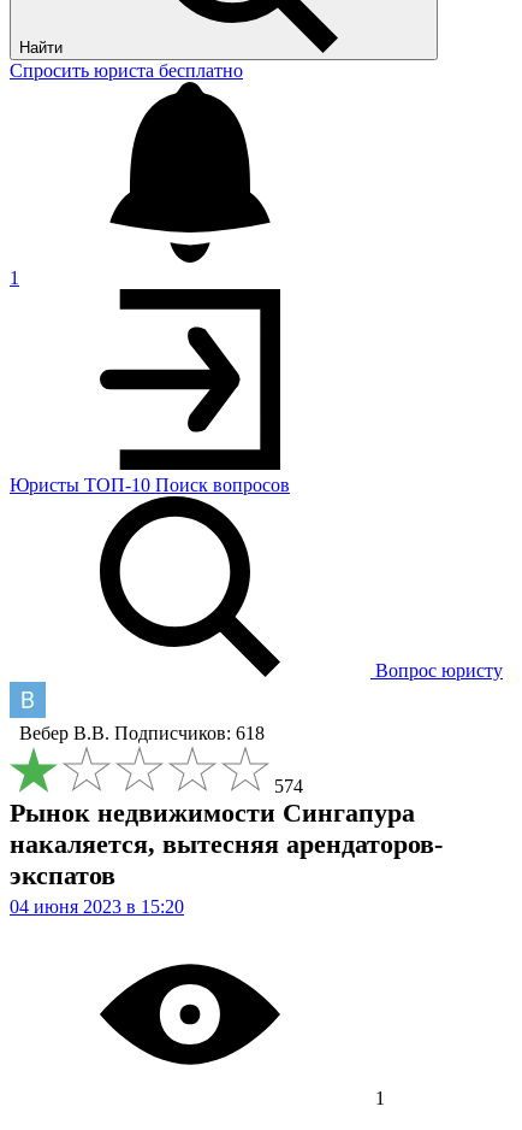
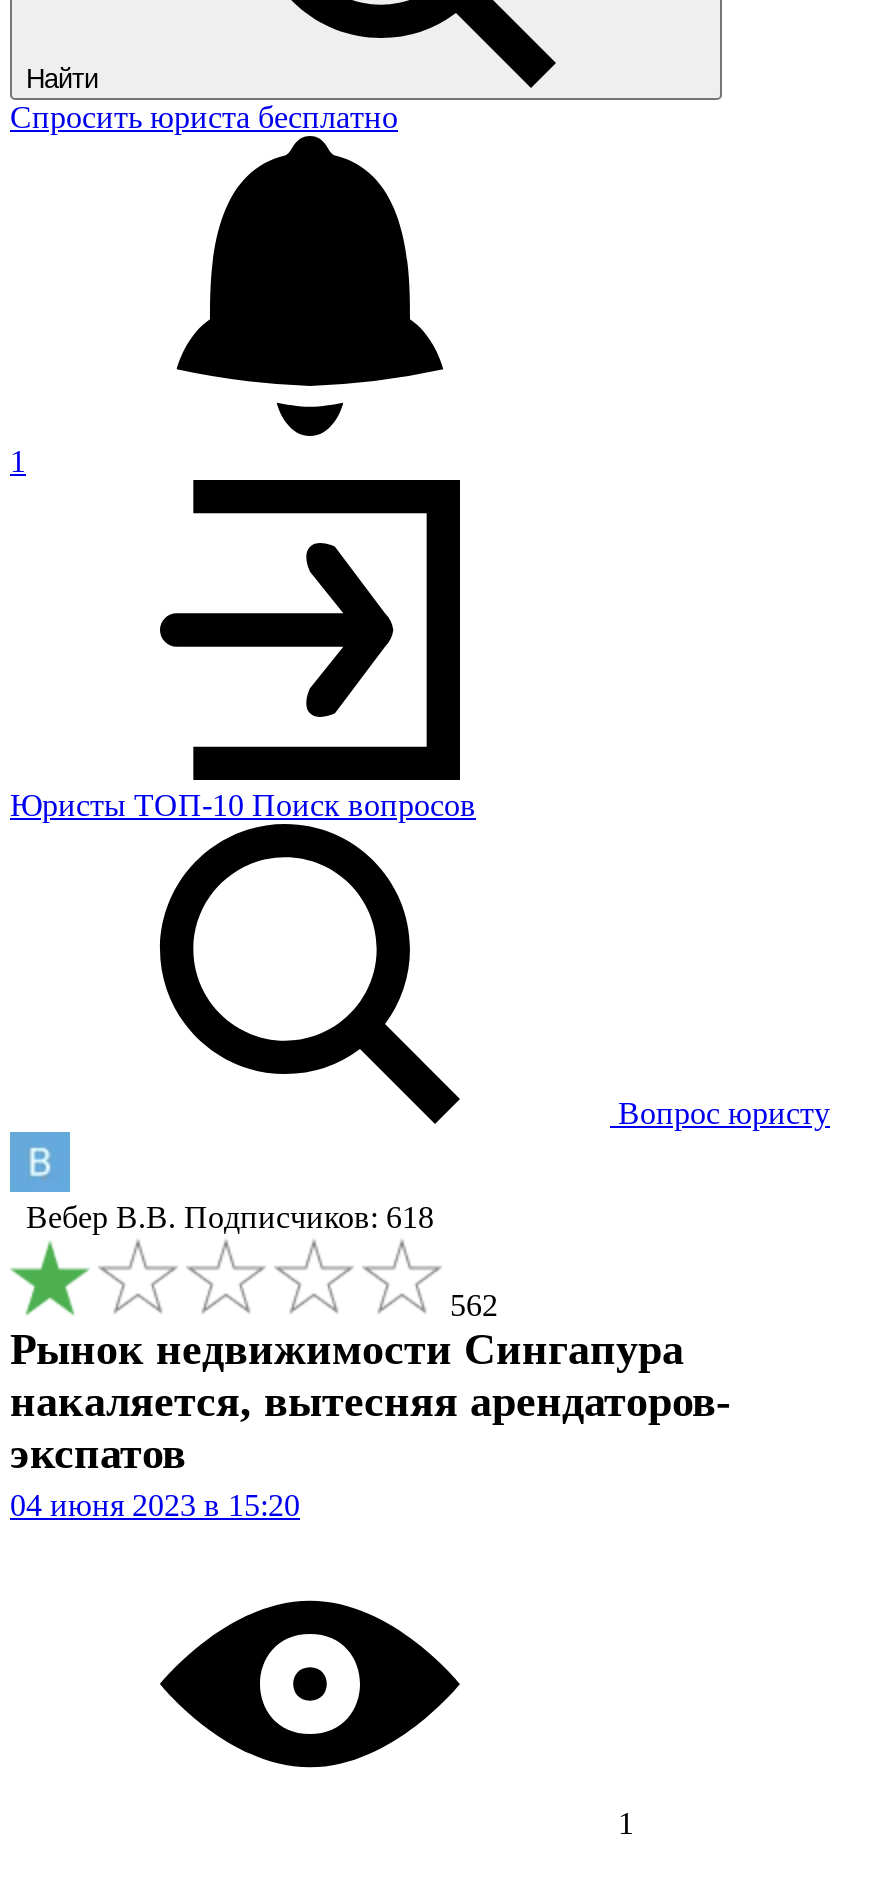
[274,776,303,796] 574 -> [450,1288,498,1322] 562

